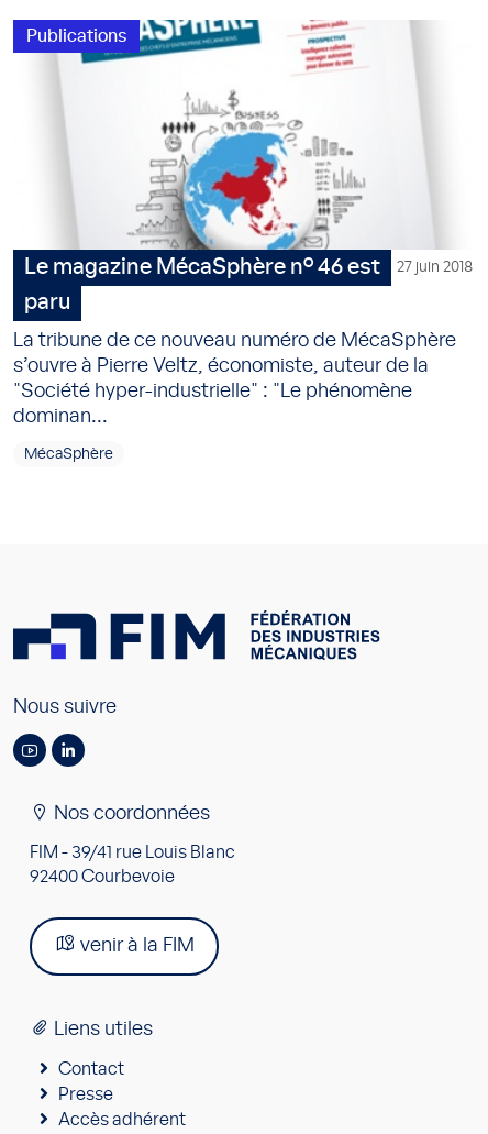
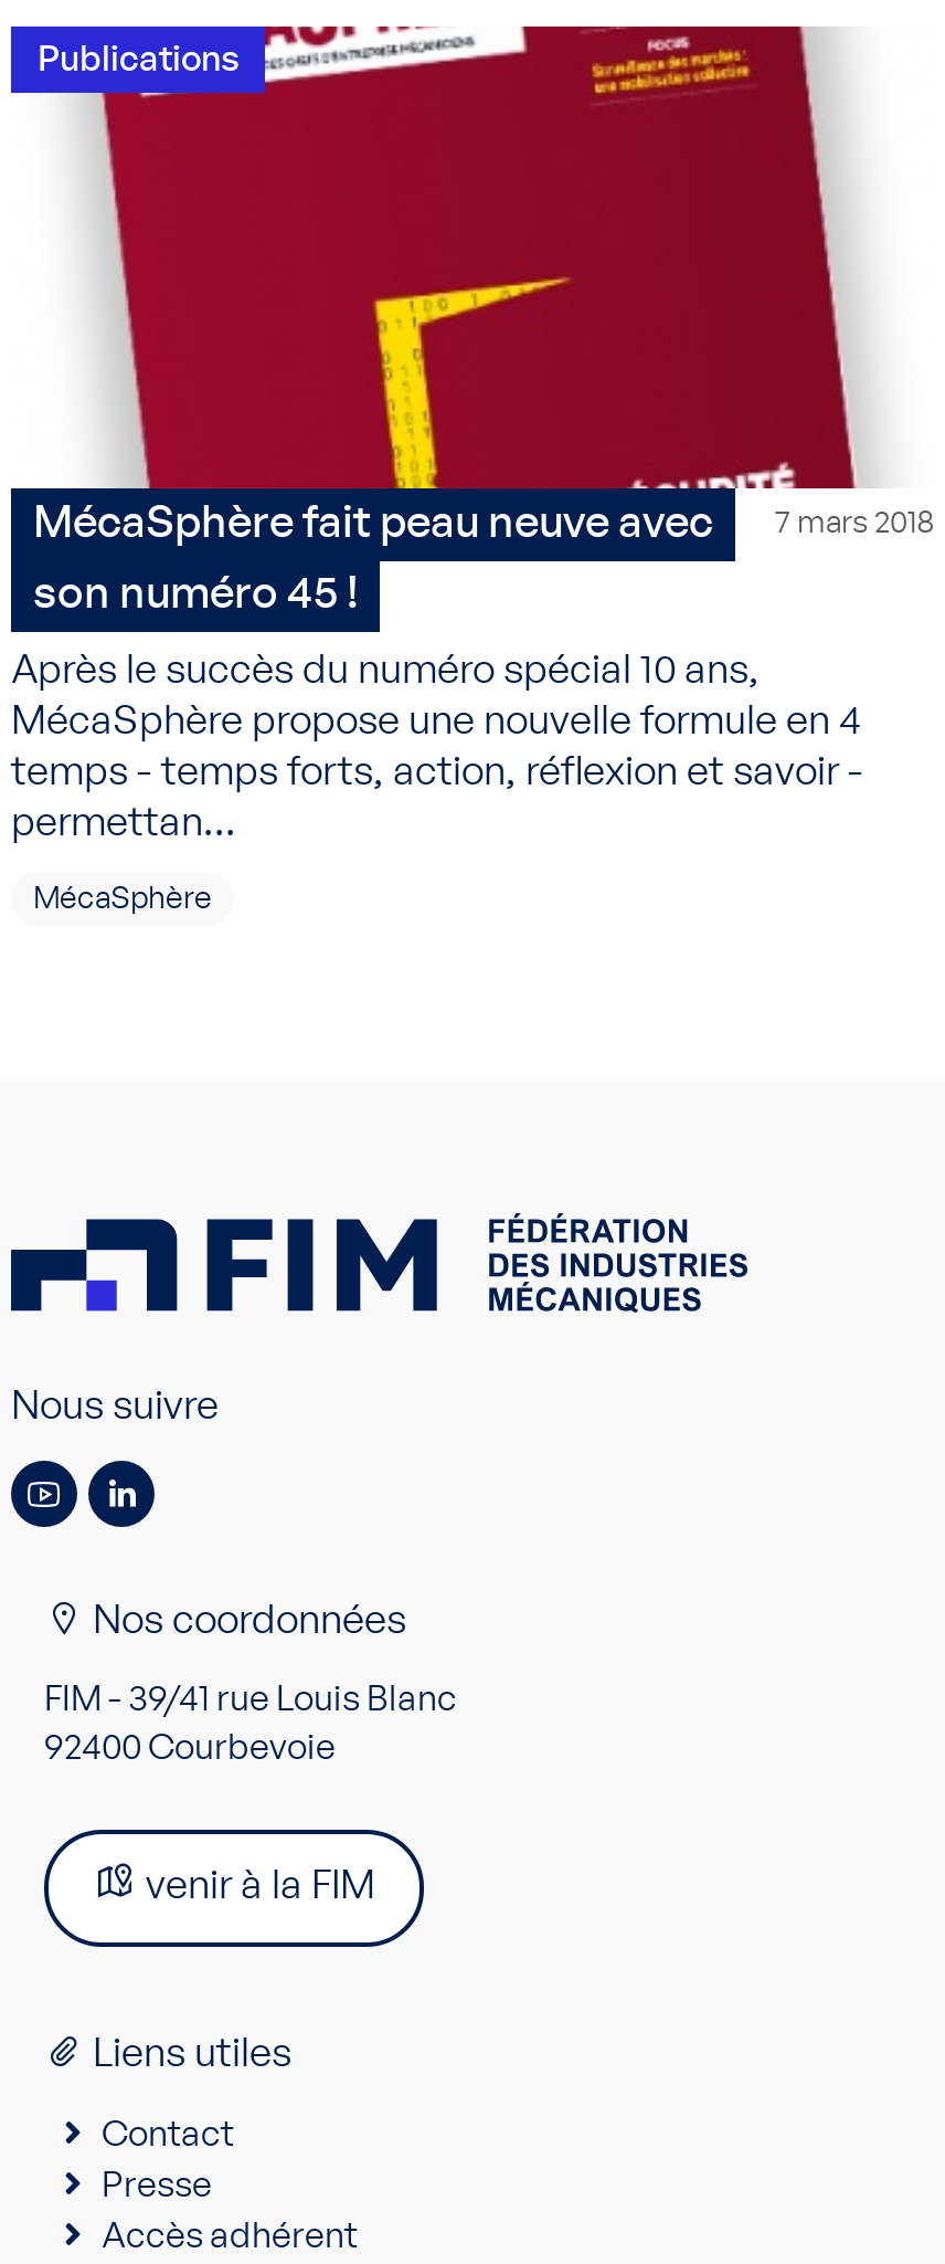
[24,19,473,278] [image] | 27 juin 2018 | Le magazine MécaSphère n° 46 est -> [33,24,934,546] [image] | 7 mars 2018 | MécaSphère fait peau neuve avec
[24,292,70,314] paru -> [33,573,358,617] son numéro 45 !
[13,331,456,427] La tribune de ce nouveau numéro de MécaSphère | s’ouvre à Pierre Veltz, économiste, auteur de la | "Société hyper-industrielle" : "Le phénomène | dominan... -> [11,652,863,845] Après le succès du numéro spécial 10 ans, | MécaSphère propose une nouvelle formule en 4 | temps - temps forts, action, réflexion et savoir - | permettan...

